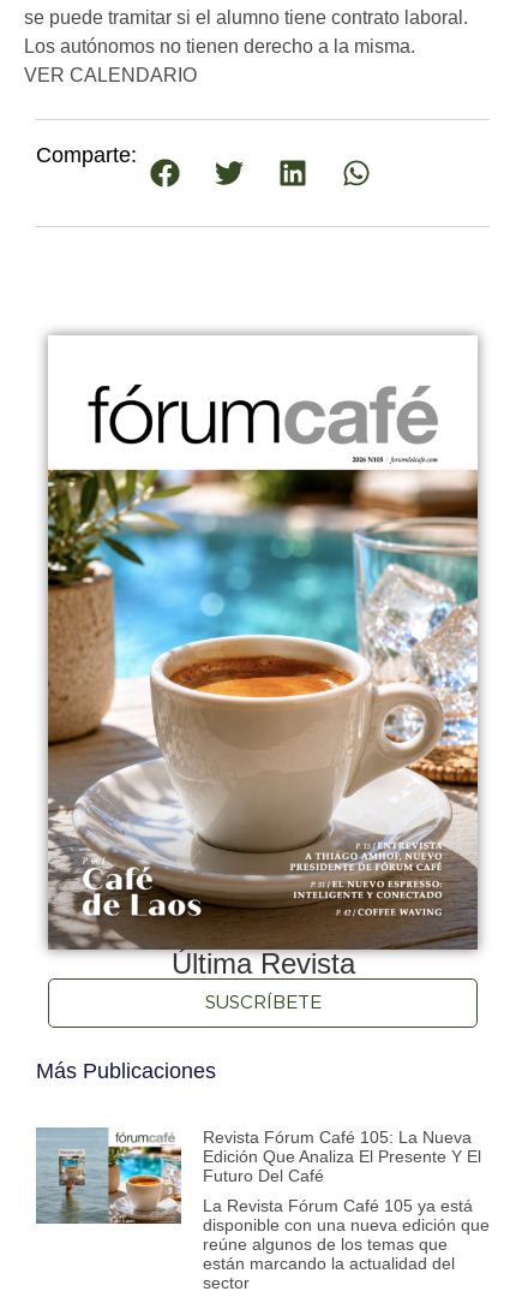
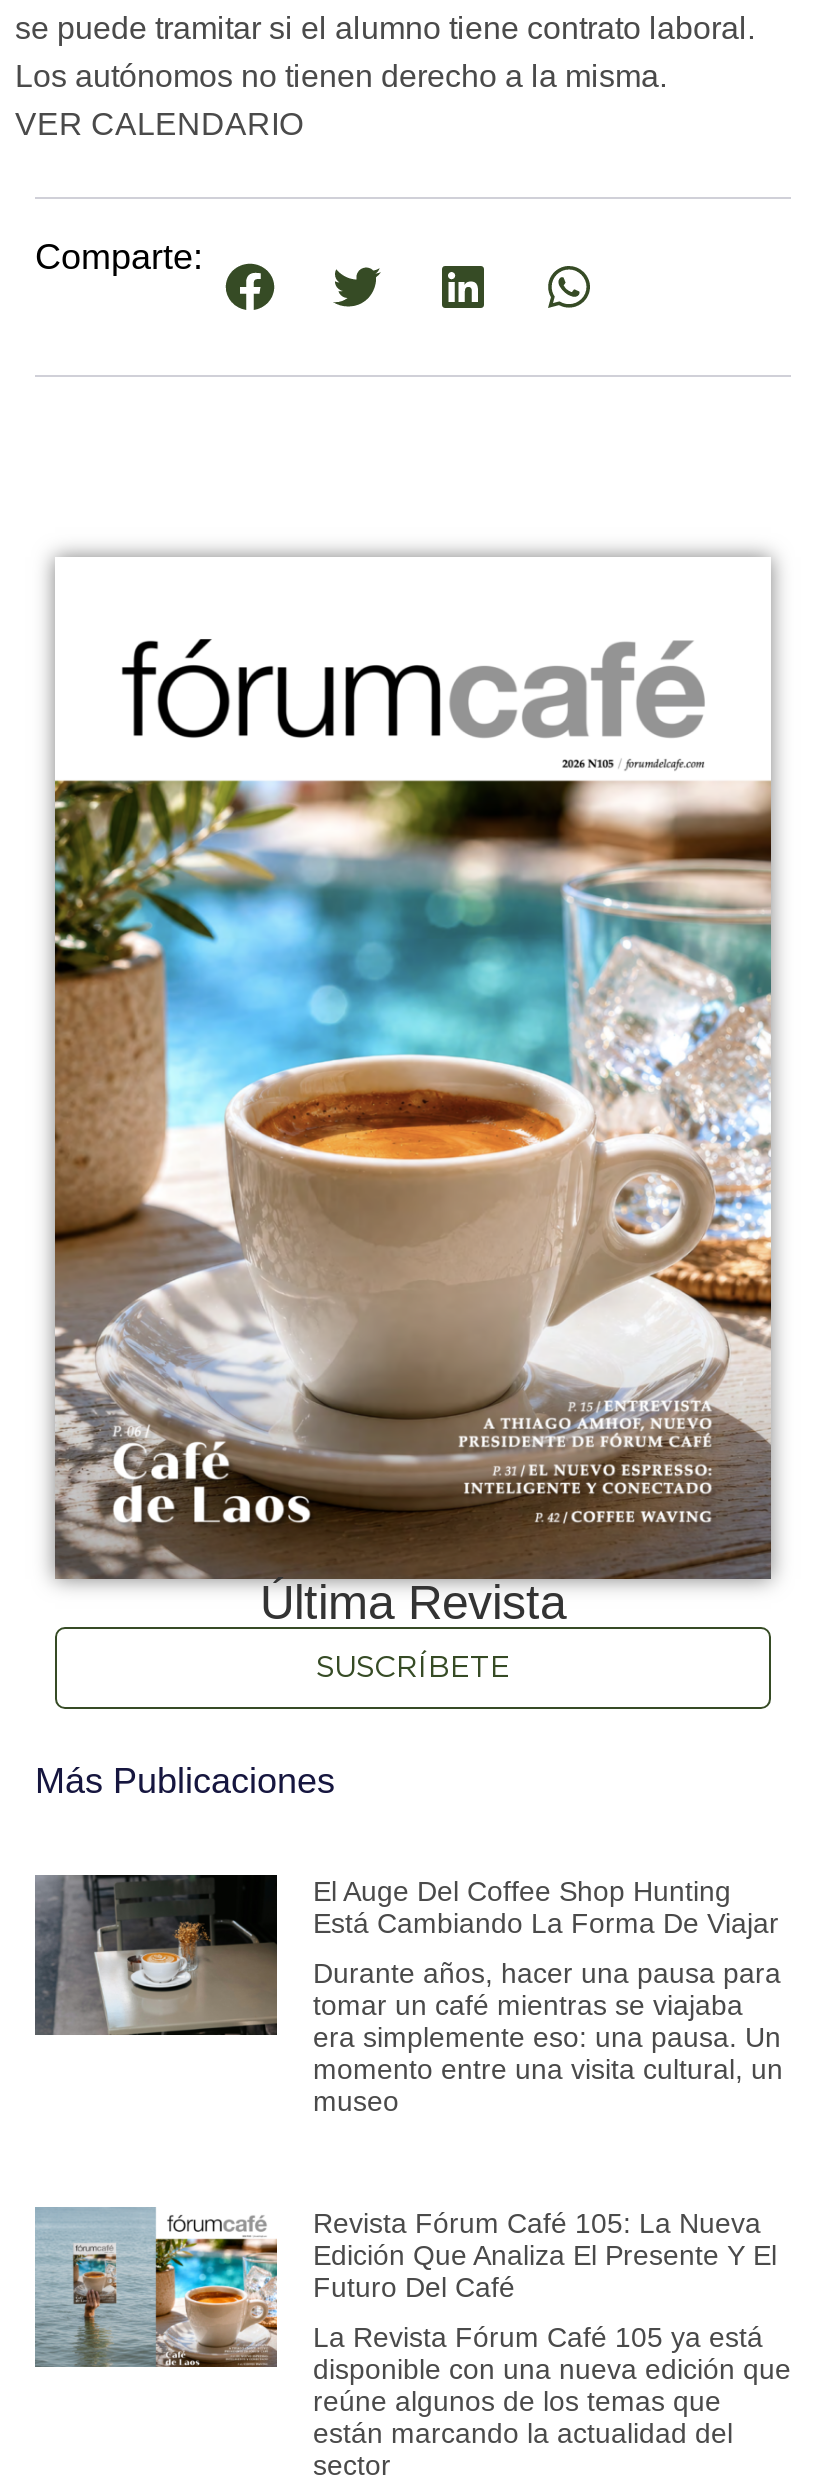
none -> [35,1873,783,2117] [image] | El Auge Del Coffee Shop Hunting | Está Cambiando La Forma De Viajar | Durante años, hacer una pausa para | tomar un café mientras se viajaba | era simplemente eso: una pausa. Un | momento entre una visita cultural, un | museo

